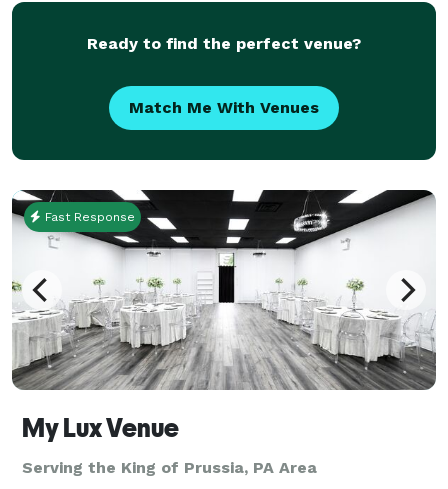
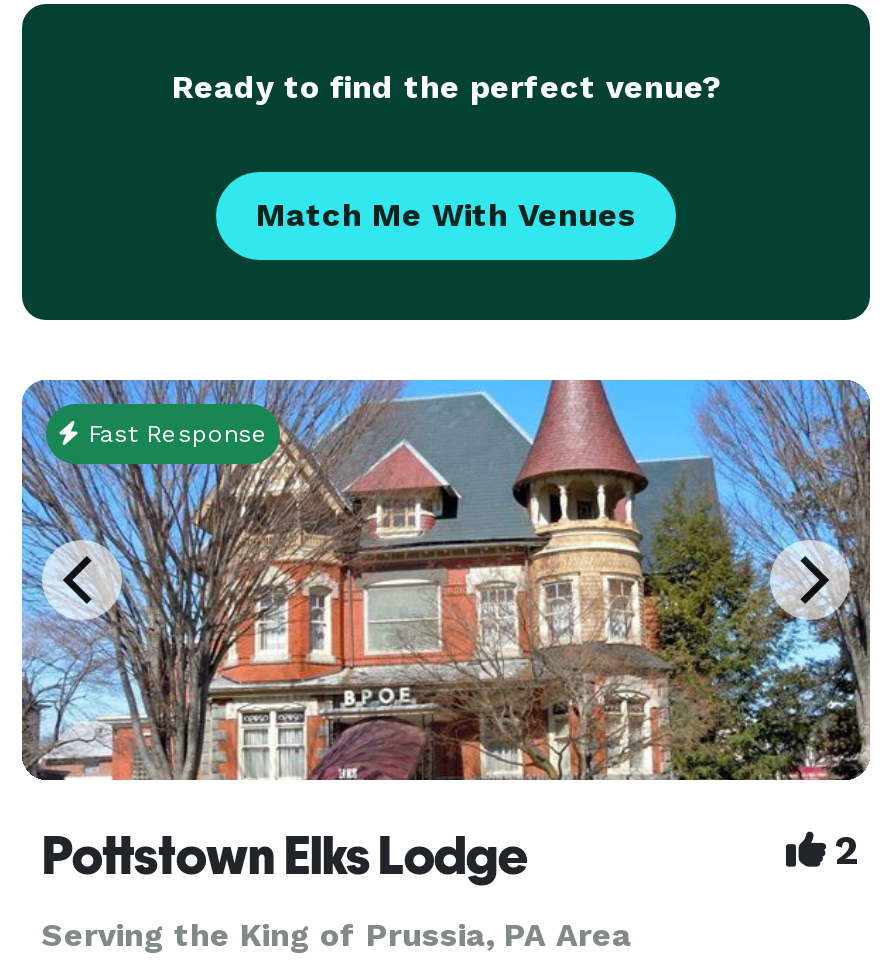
[11,189,436,443] [image] | My Lux Venue -> [20,378,872,886] [image] | Pottstown Elks Lodge | 2

